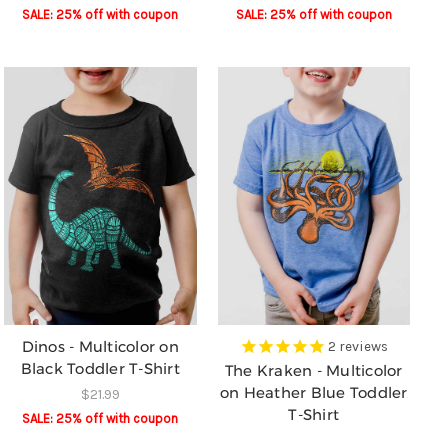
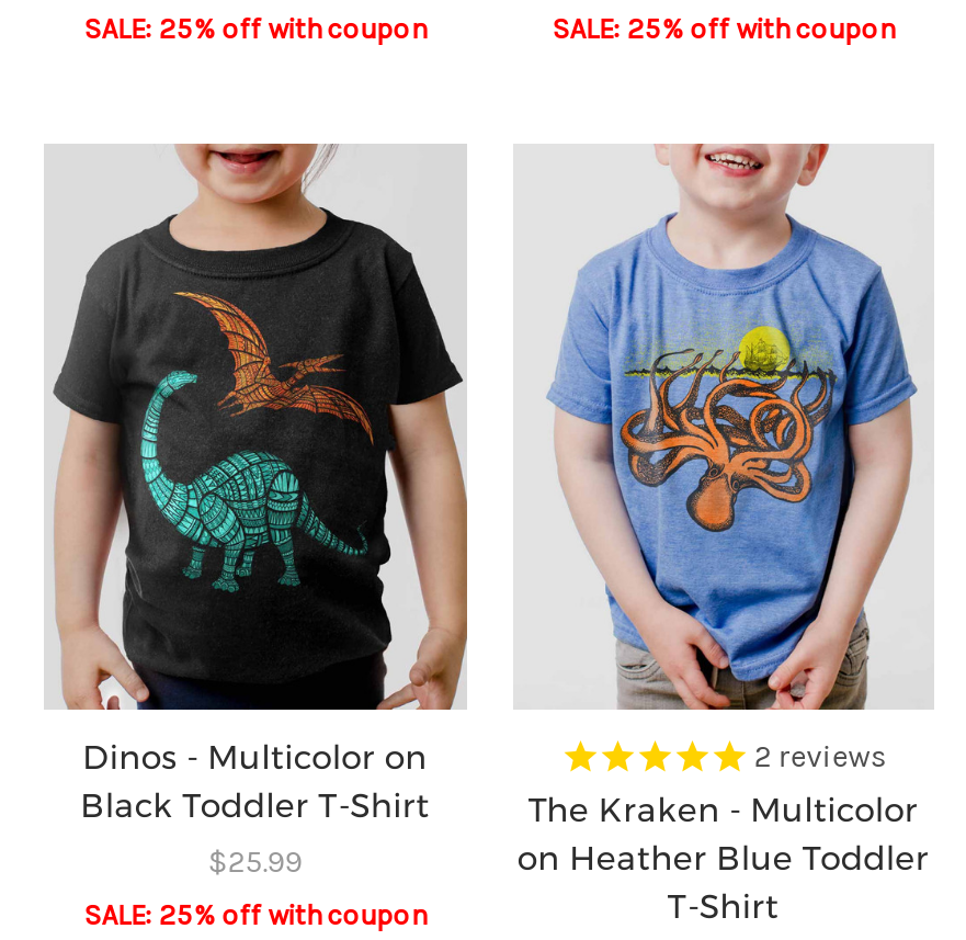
[81,386,120,403] $21.99 -> [208,844,302,882] $25.99

